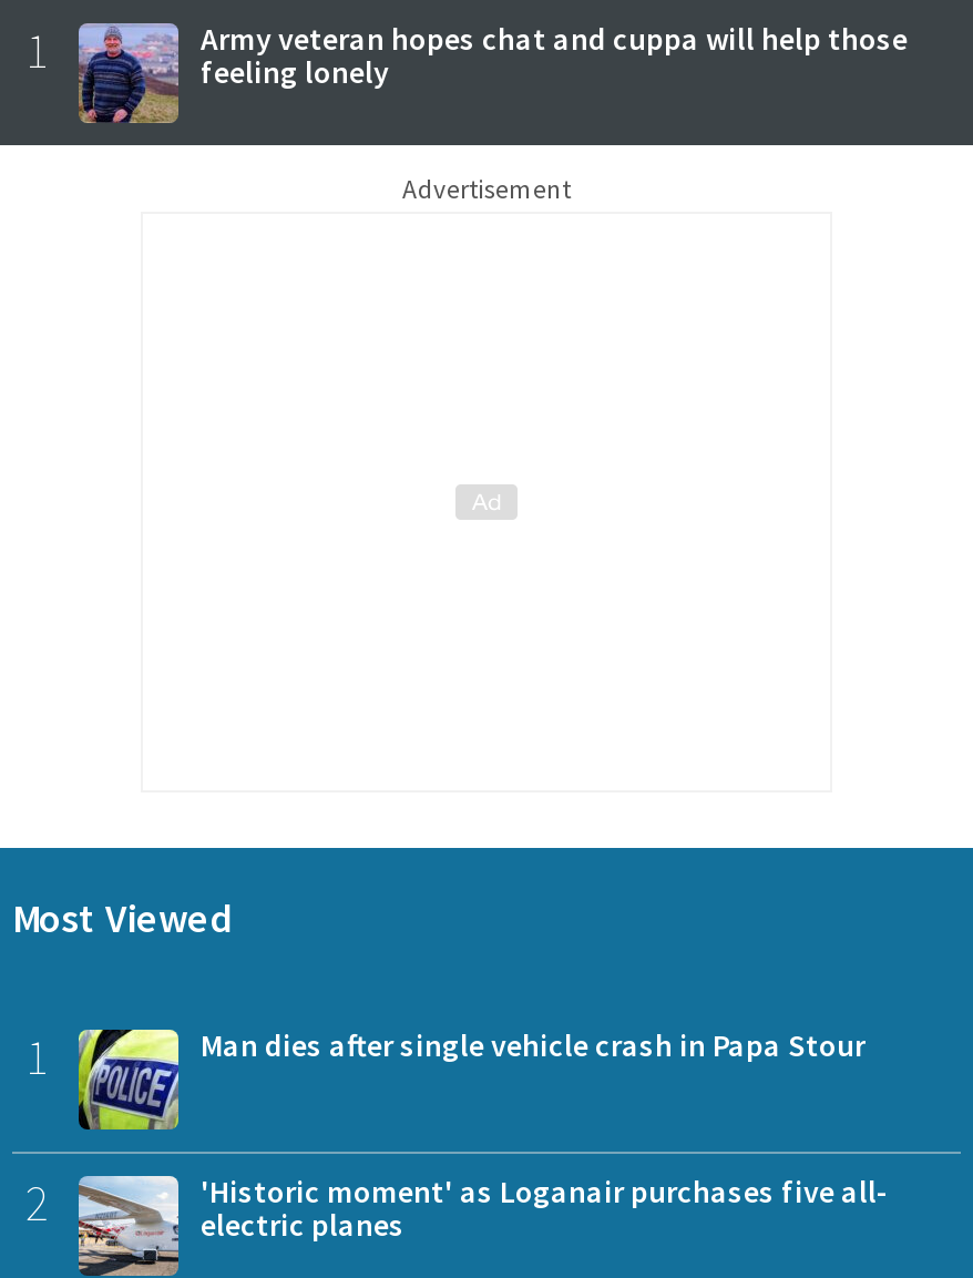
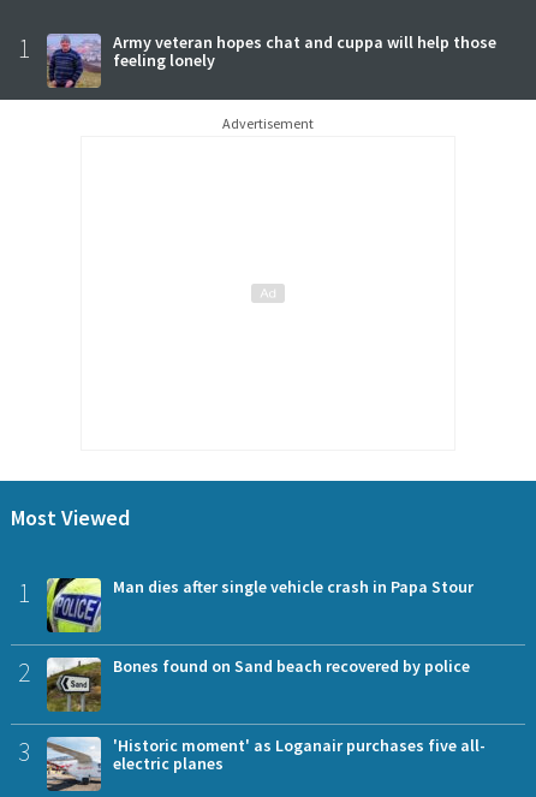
none -> [18,656,470,769] [image] | Bones found on Sand beach recovered by police | 3

